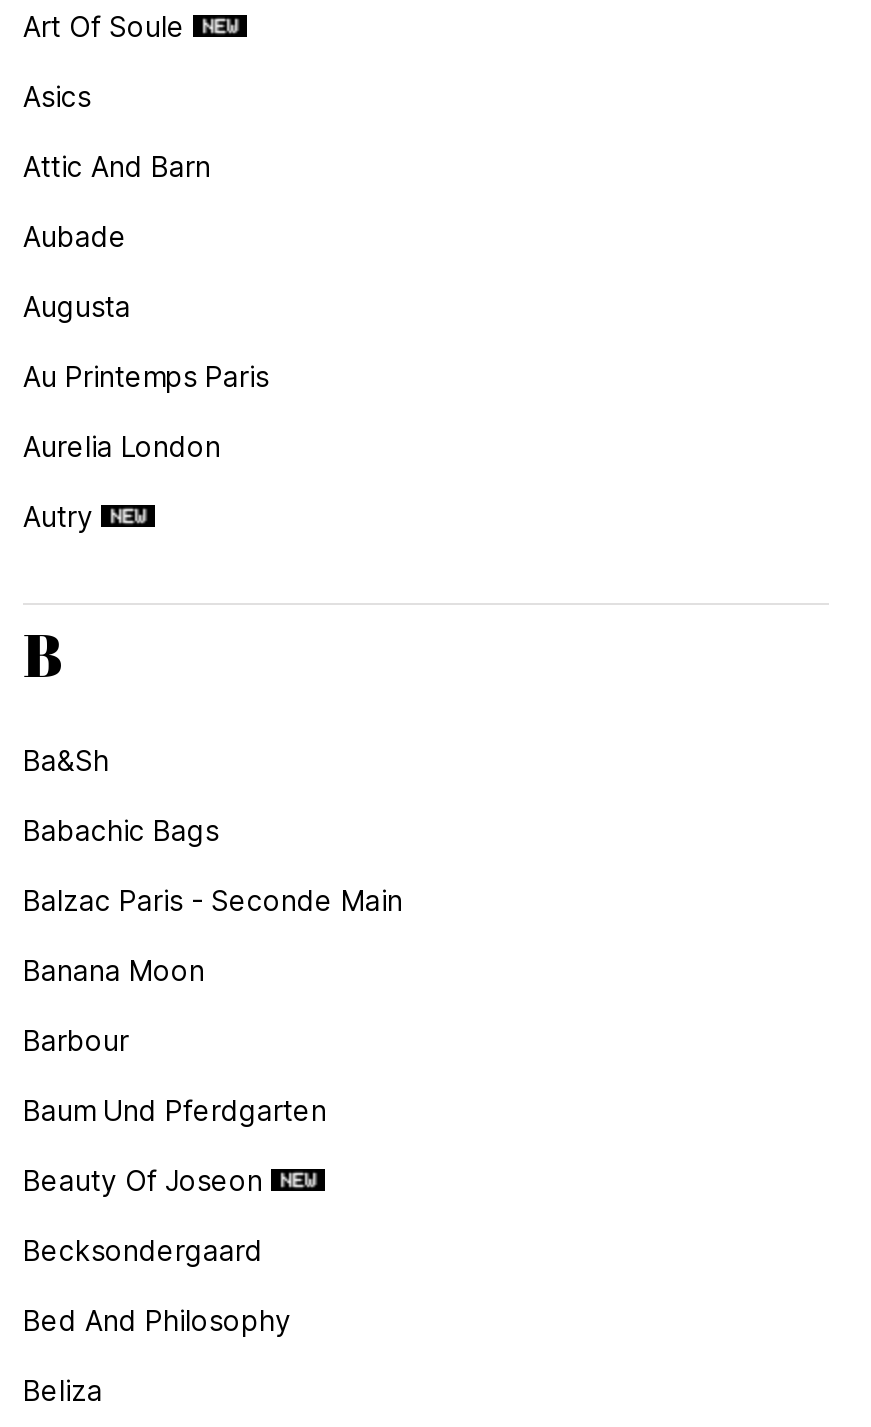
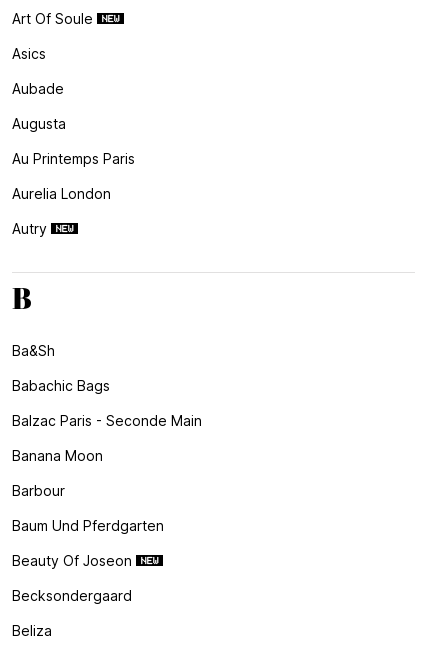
[23,149,211,183] Attic And Barn -> none
[23,1303,291,1337] Bed And Philosophy -> none

